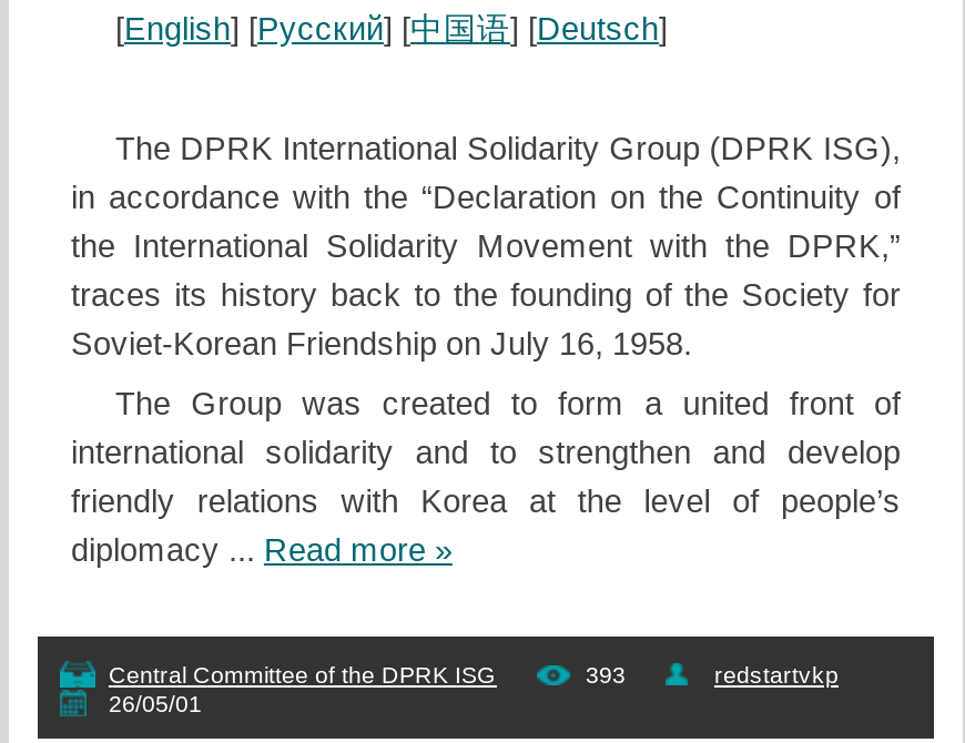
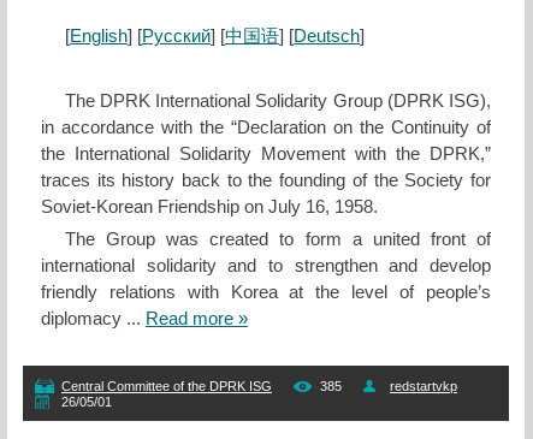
[586,661,626,688] 393 -> [320,379,342,394] 385

